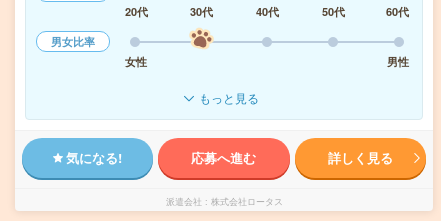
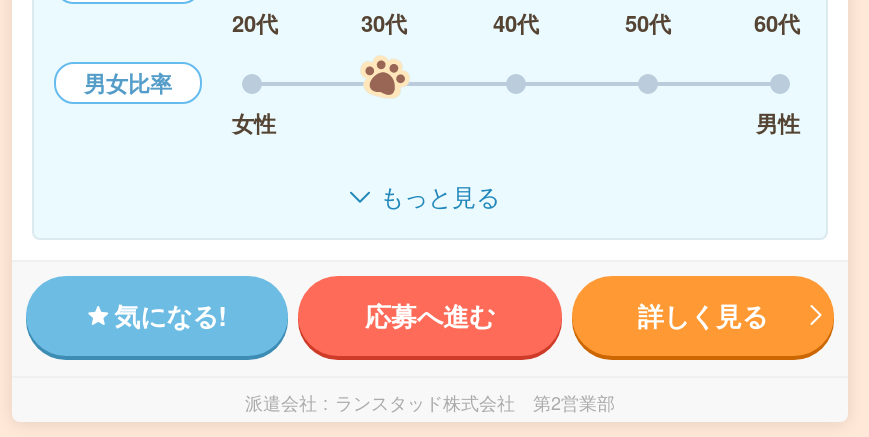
[210,195,282,208] 株式会社ロータス -> [335,390,615,416] ランスタッド株式会社 第2営業部

